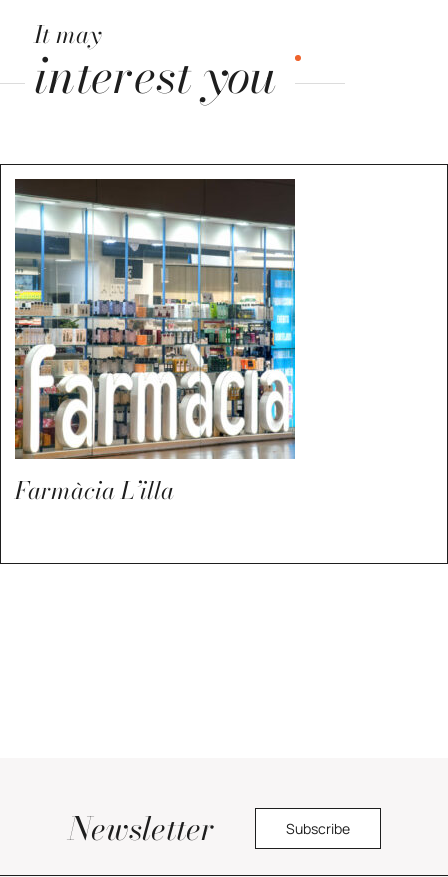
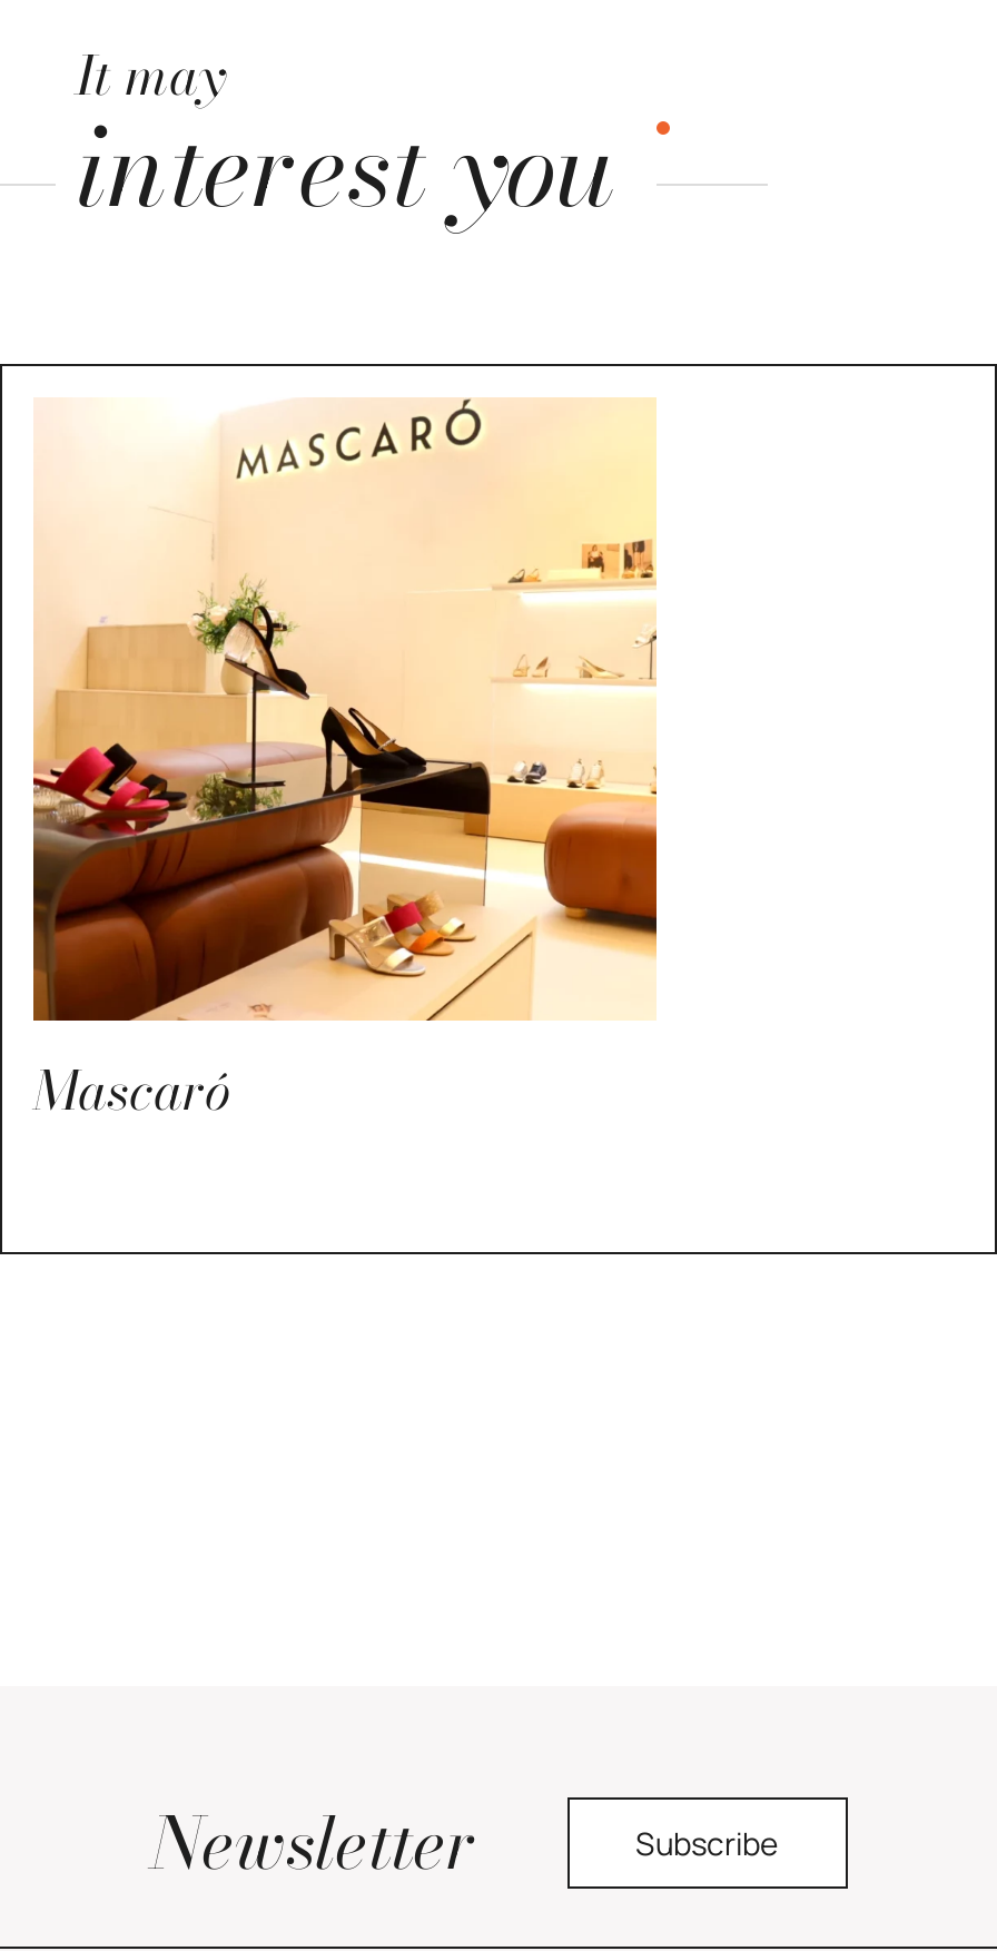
[14,178,296,509] [image] | Farmàcia L’illa -> [31,397,659,1132] [image] | Mascaró

